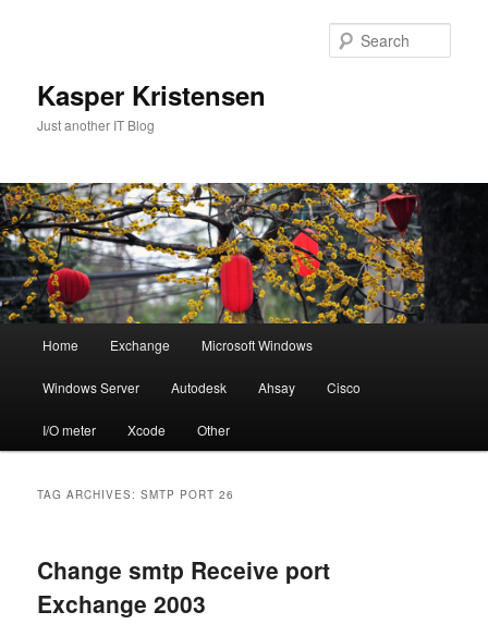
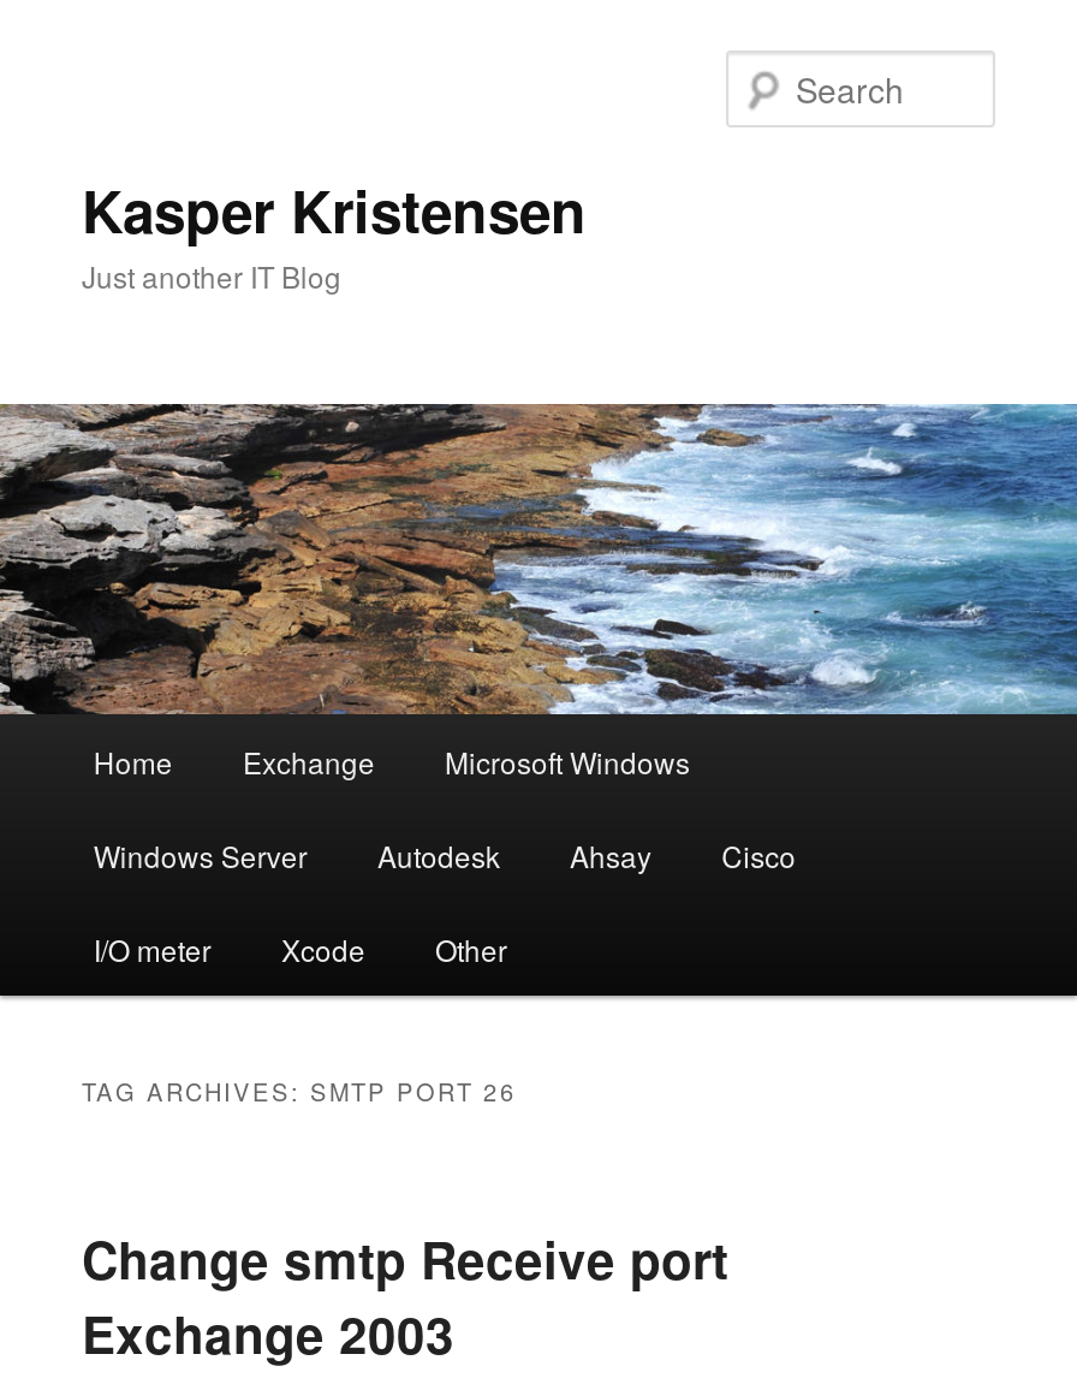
[3,182,485,325] [image] -> [7,402,1070,717] [image]

